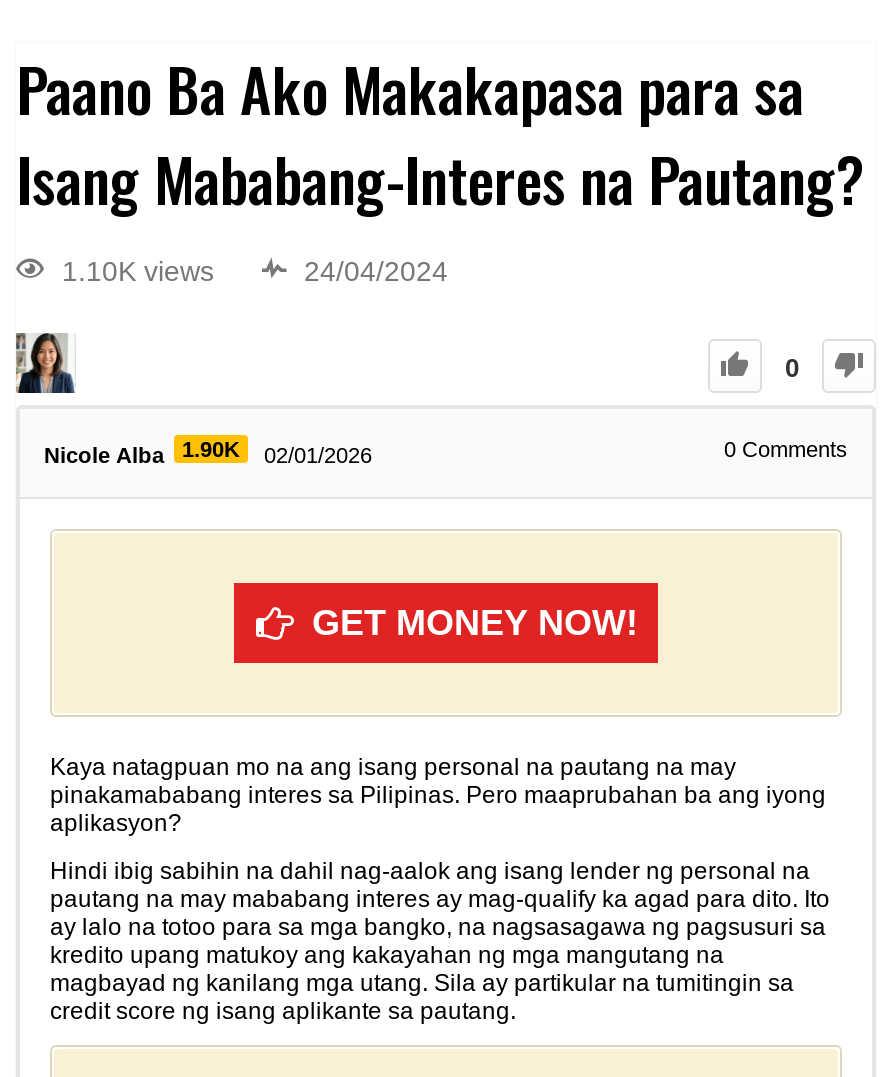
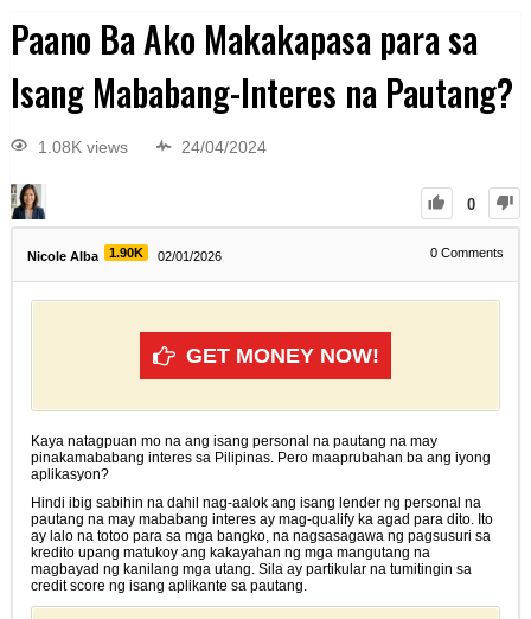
[62,256,214,288] 1.10K views -> [38,138,128,157] 1.08K views

